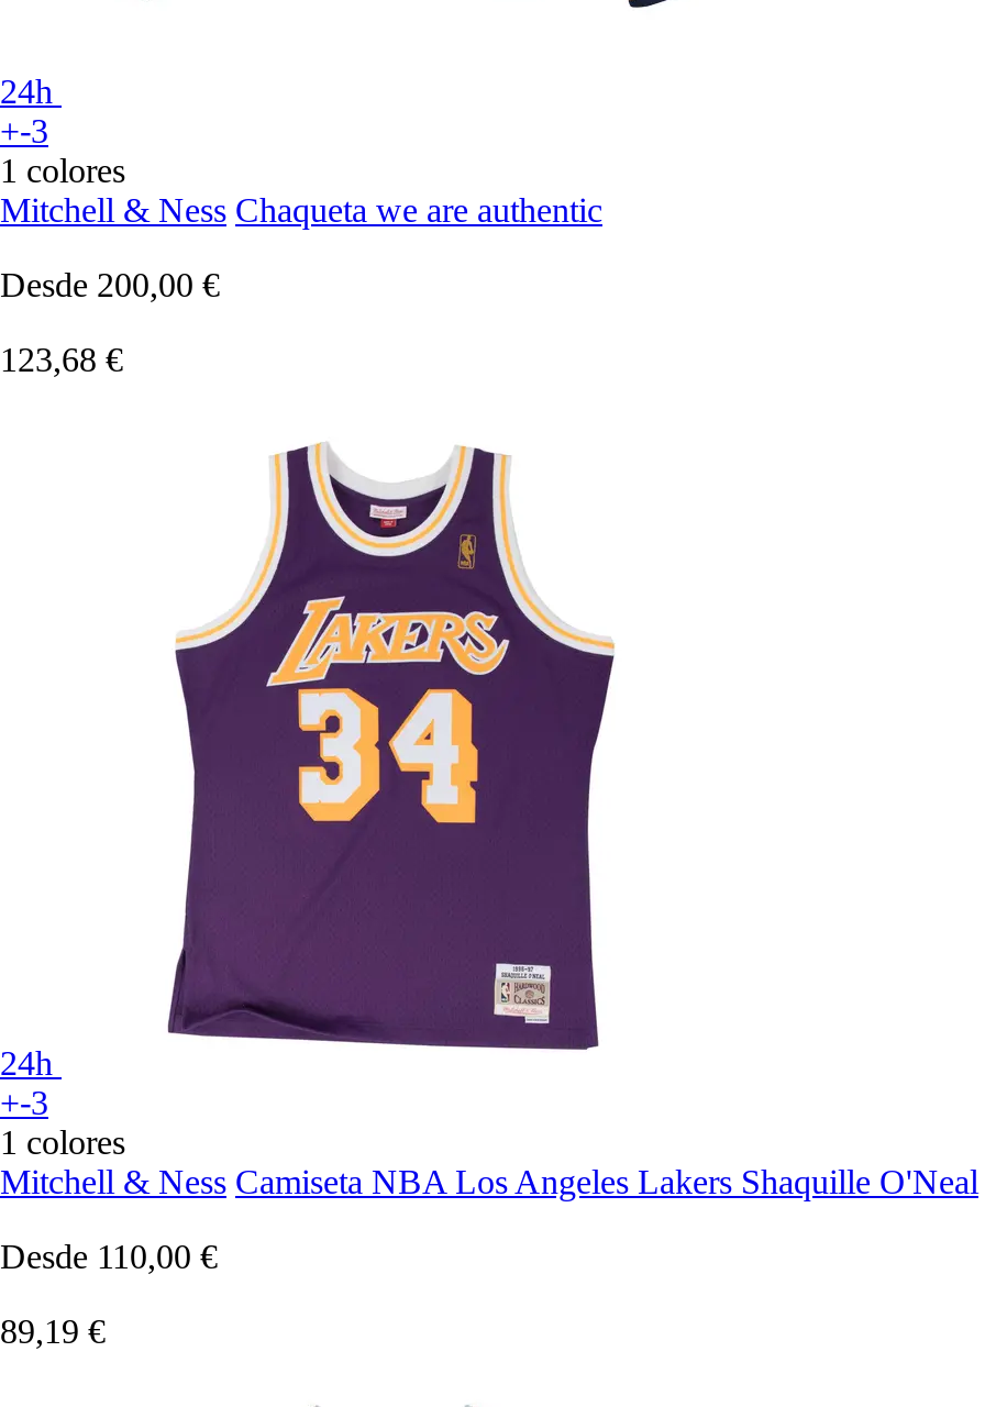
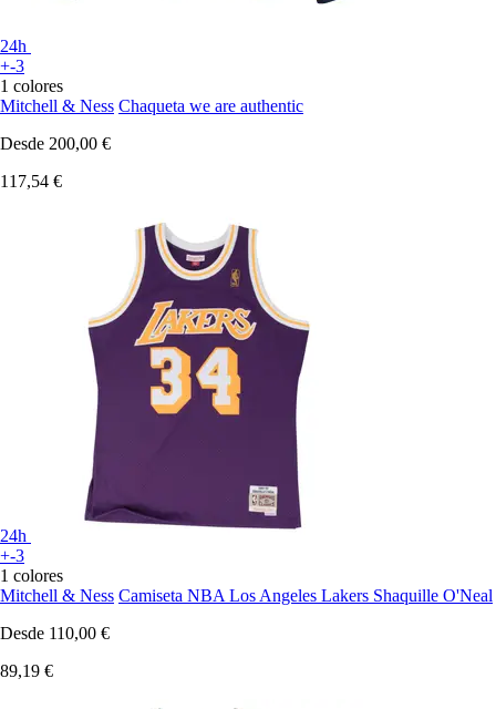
[0,342,123,379] 123,68 € -> [0,172,62,191] 117,54 €

